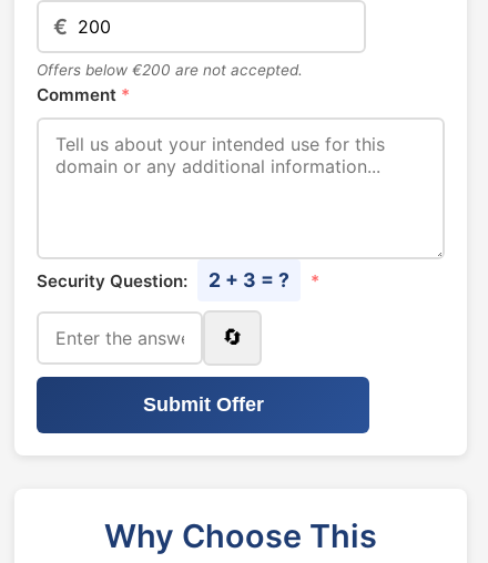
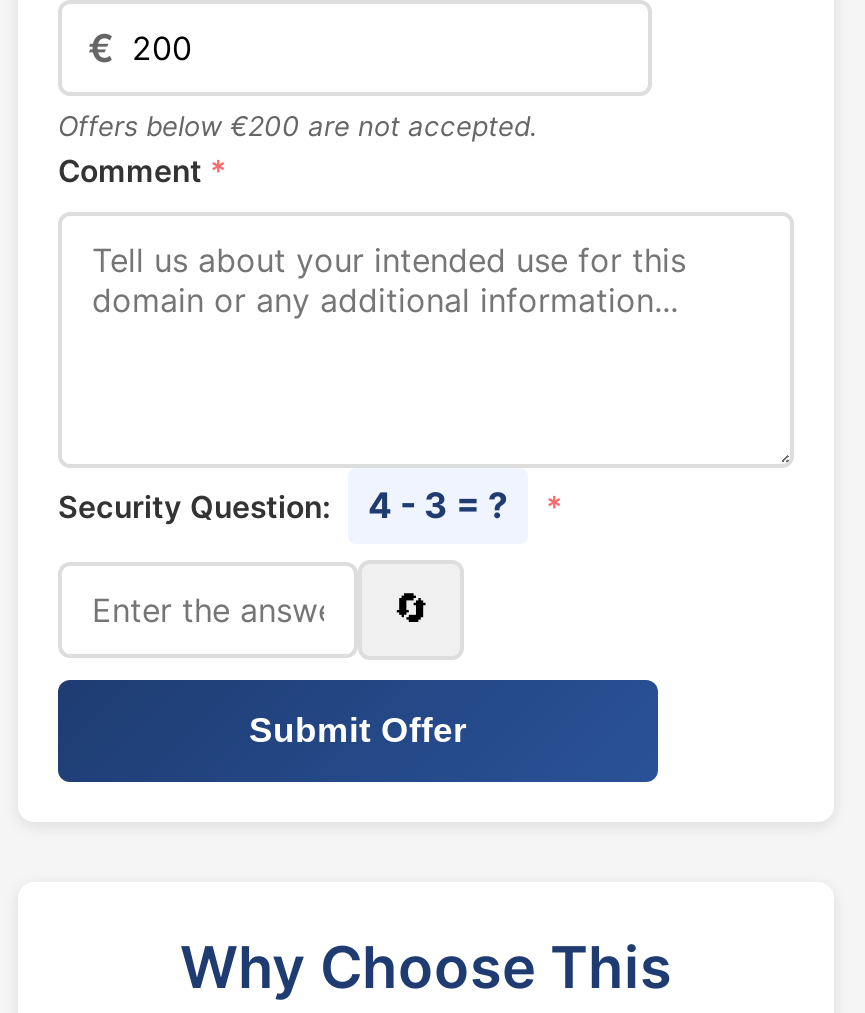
[209,268,289,291] 2 + 3 = ? -> [368,484,508,526] 4 - 3 = ?

